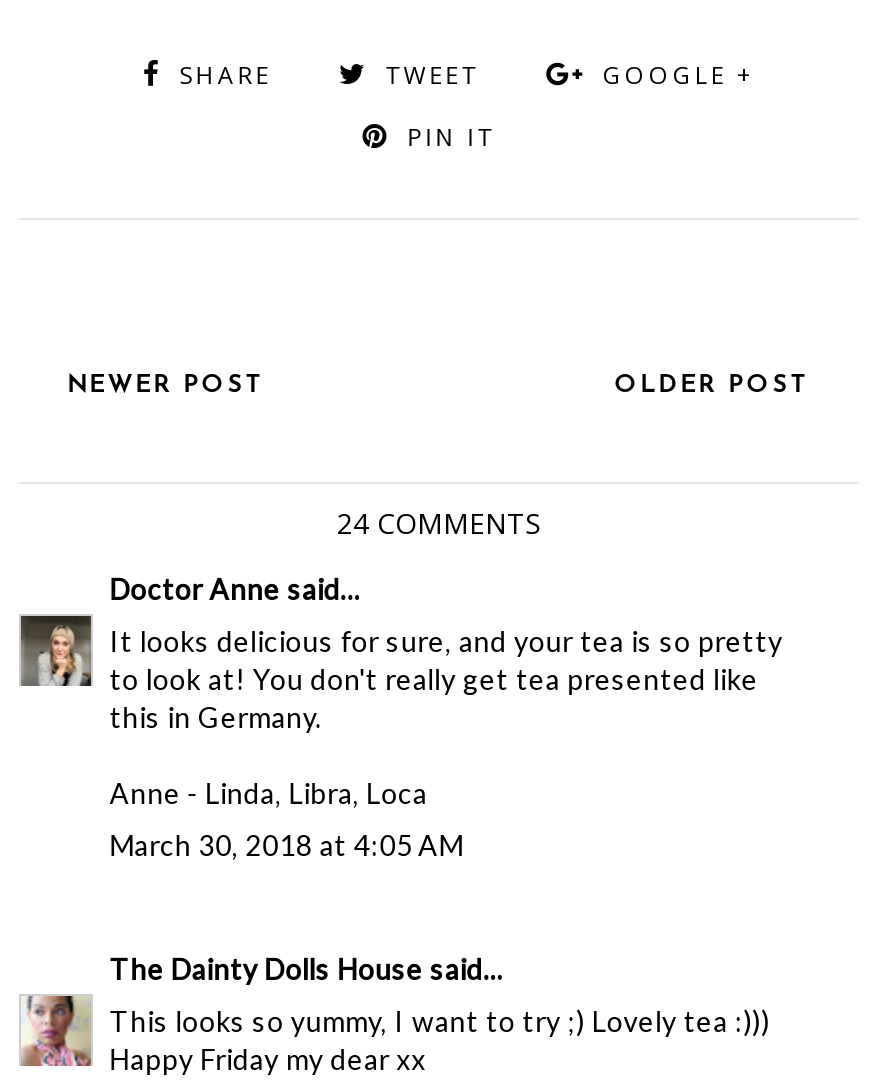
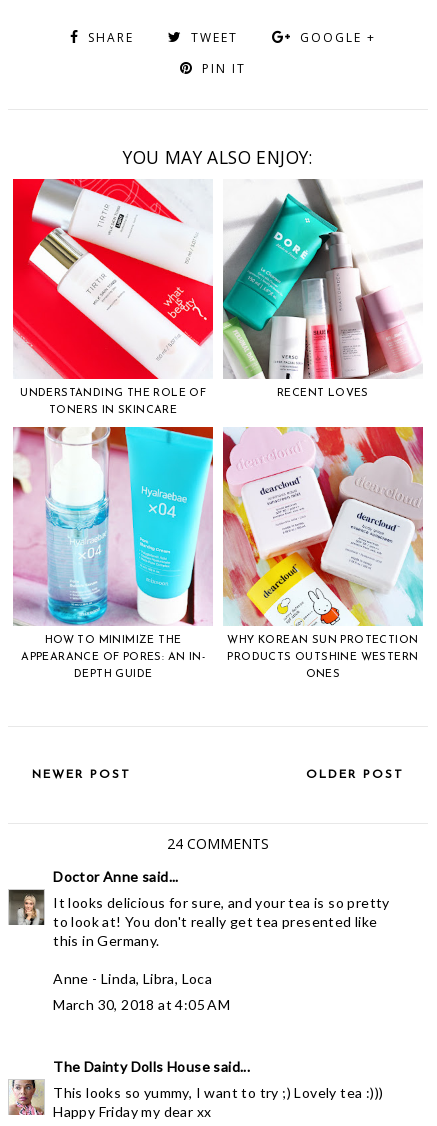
none -> [12,178,214,416] [image] | UNDERSTANDING THE ROLE OF | TONERS IN SKINCARE
none -> [12,426,214,680] [image] | HOW TO MINIMIZE THE | APPEARANCE OF PORES: AN IN- | DEPTH GUIDE
none -> [123,145,313,169] YOU MAY ALSO ENJOY:
none -> [222,178,422,399] [image] | RECENT LOVES
none -> [222,426,424,680] [image] | WHY KOREAN SUN PROTECTION | PRODUCTS OUTSHINE WESTERN | ONES

